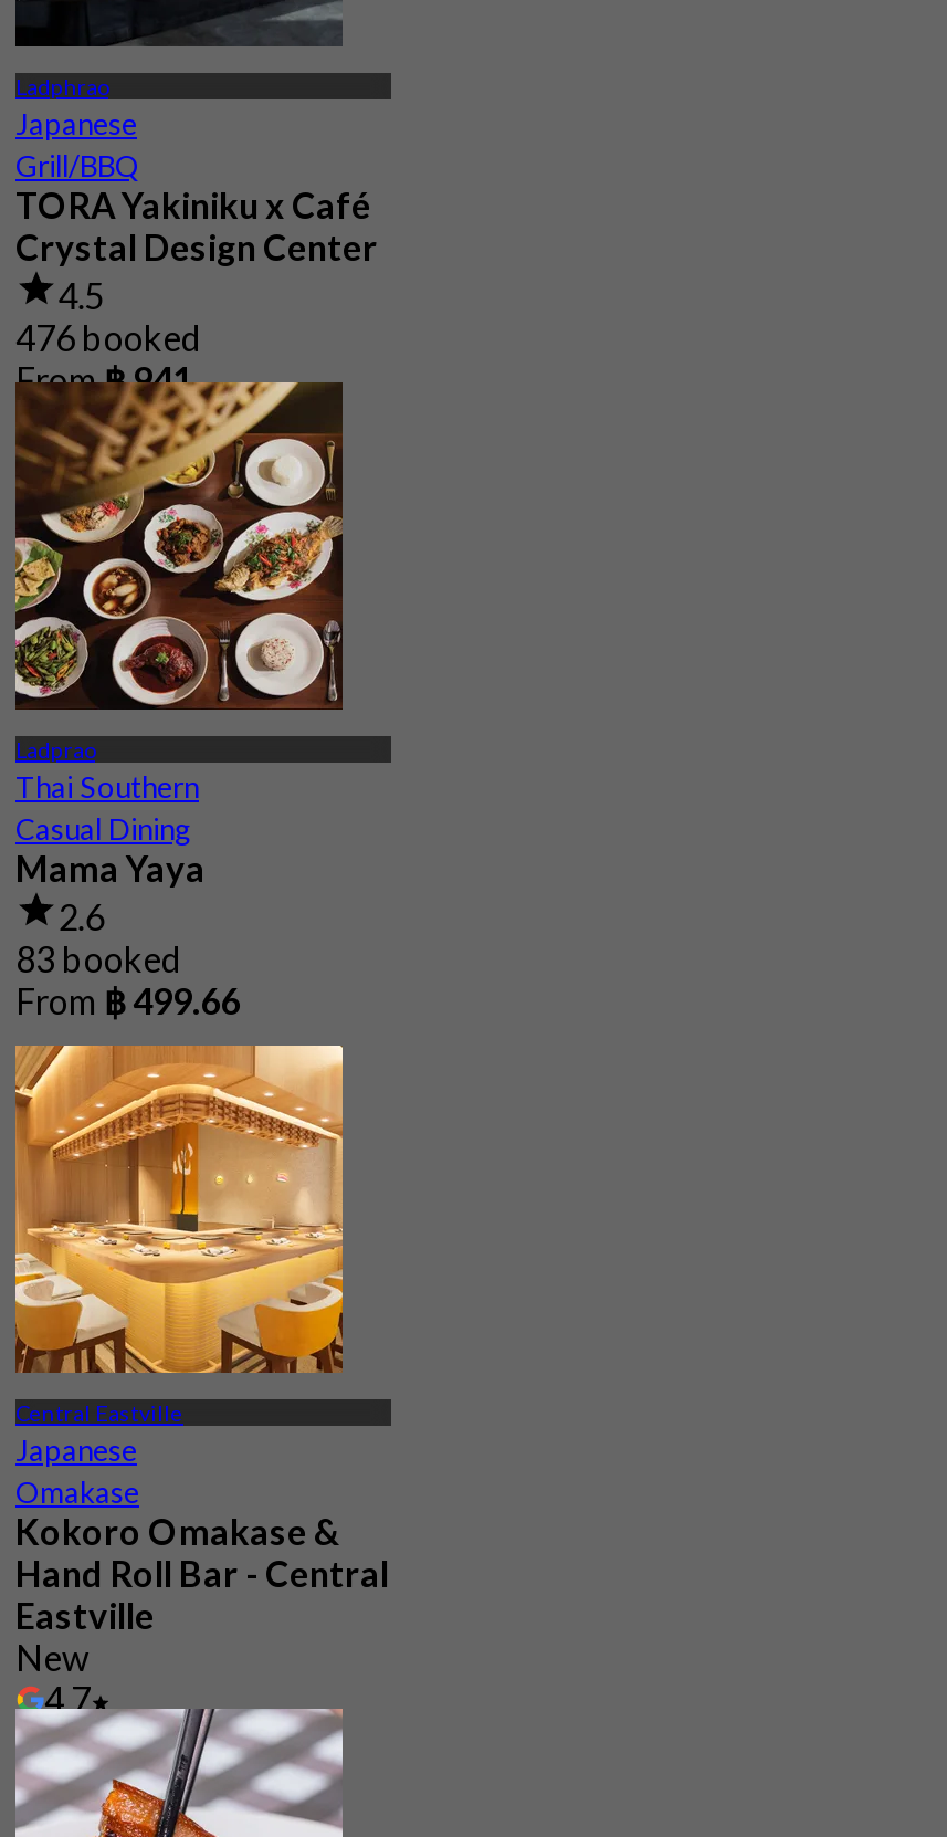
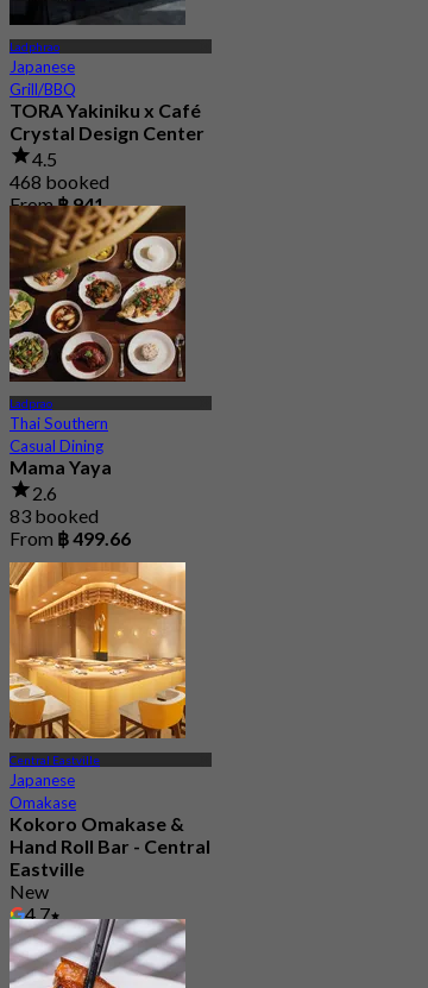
[15,317,201,359] 476 booked -> [10,170,109,193] 468 booked

